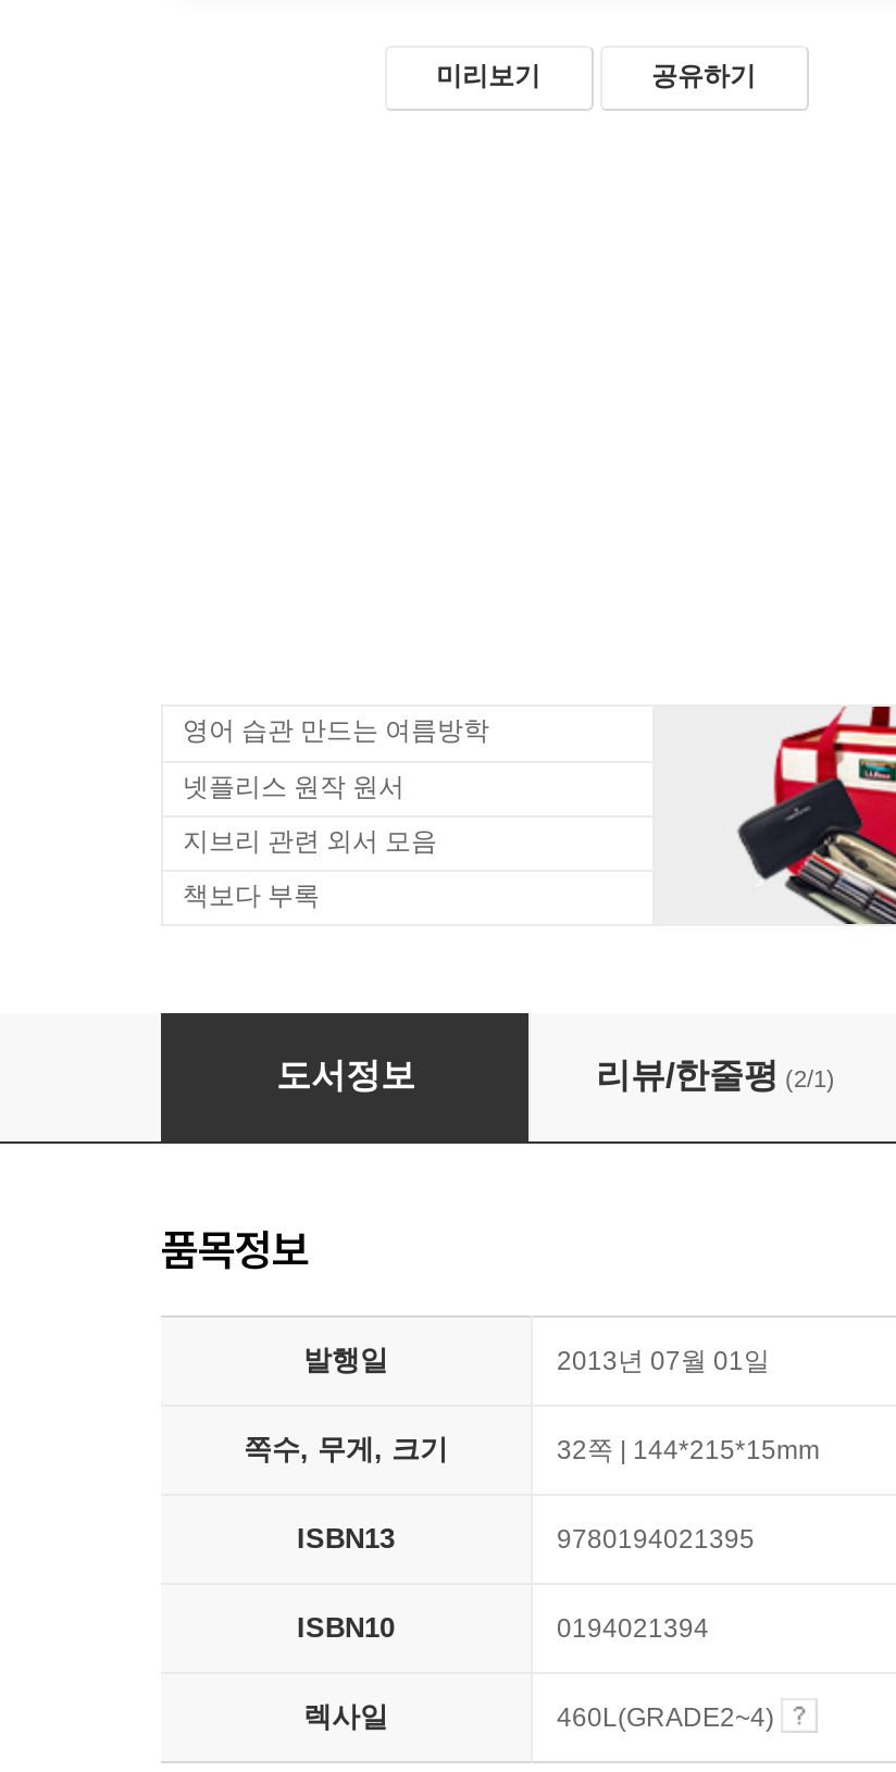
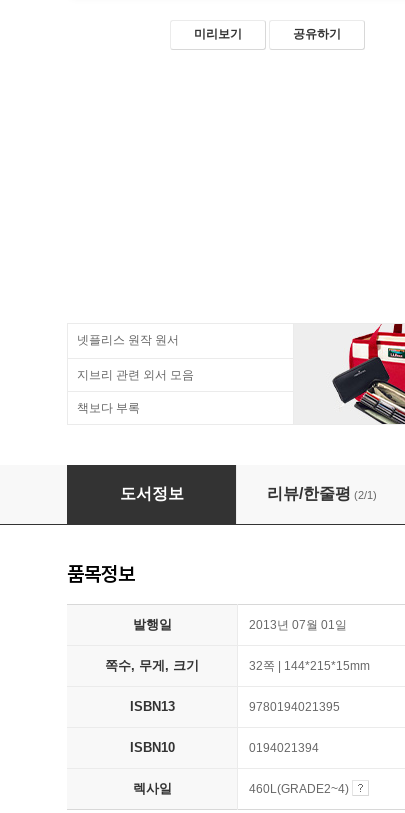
[183,715,489,746] 영어 습관 만드는 여름방학 -> none
moved [183,772,405,802] -> [77,333,179,347]: 넷플리스 원작 원서
[739,789,889,898] [image] -> [338,341,402,409] [image]

